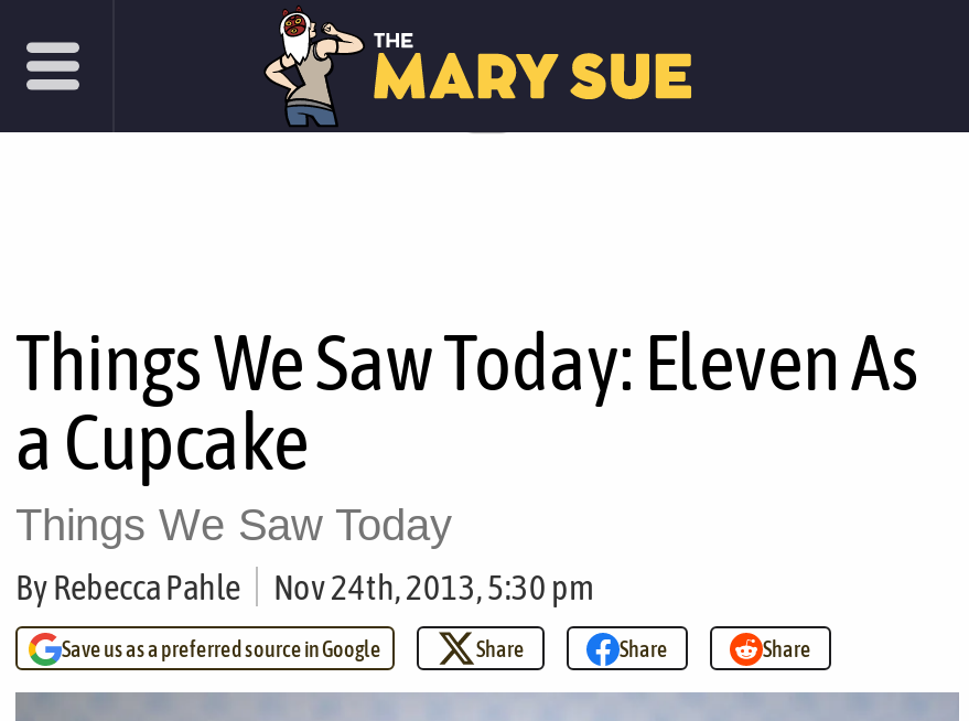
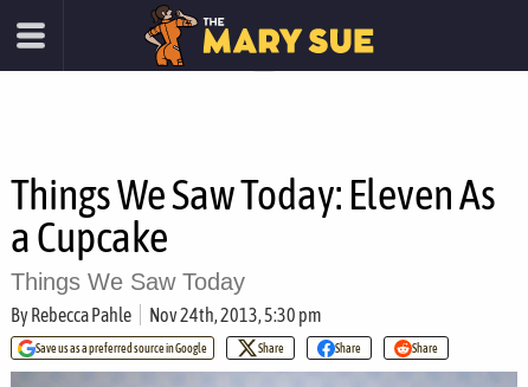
[269,11,362,126] [image] -> [148,7,195,66] [image]

